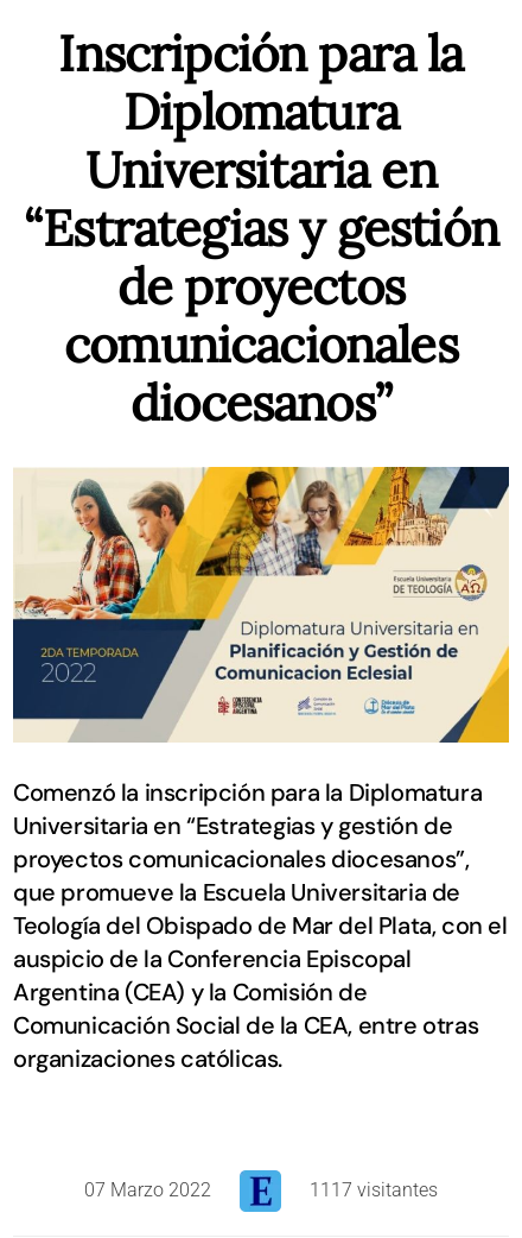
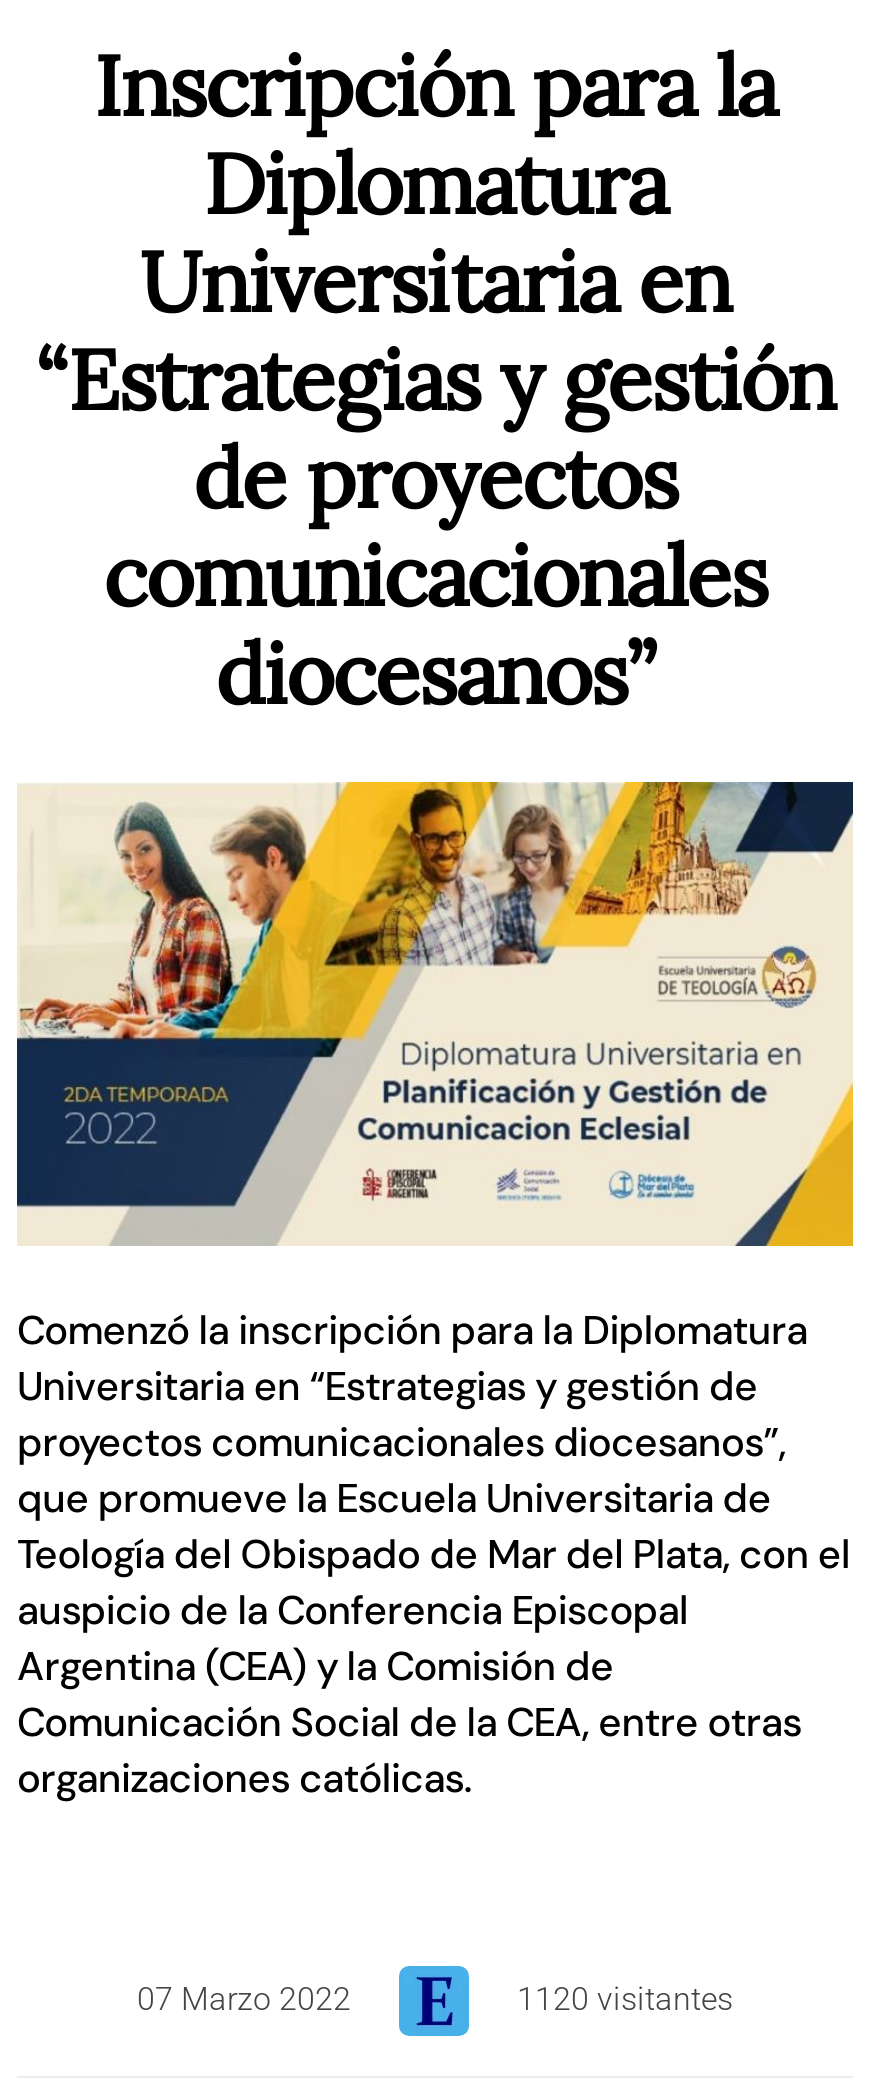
[310,1179,438,1201] 1117 visitantes -> [517,1980,733,2018] 1120 visitantes

